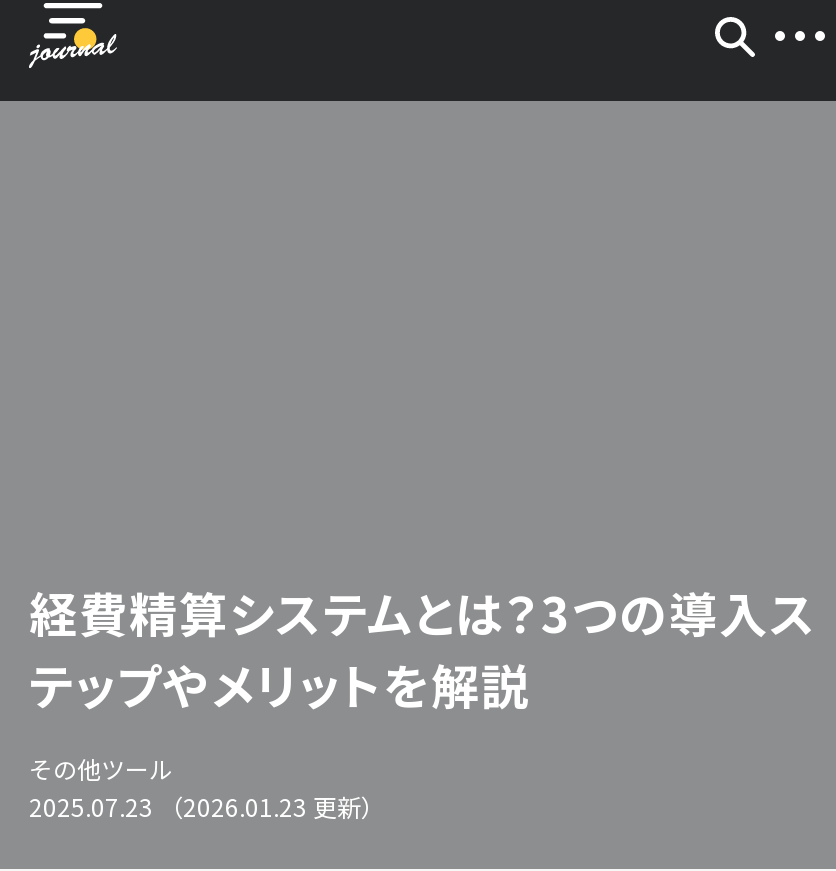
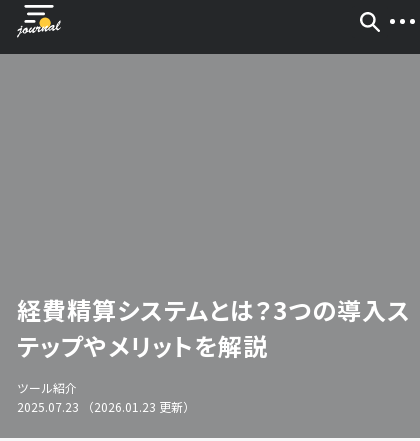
[29,751,173,785] その他ツール -> [17,379,77,396] ツール紹介

